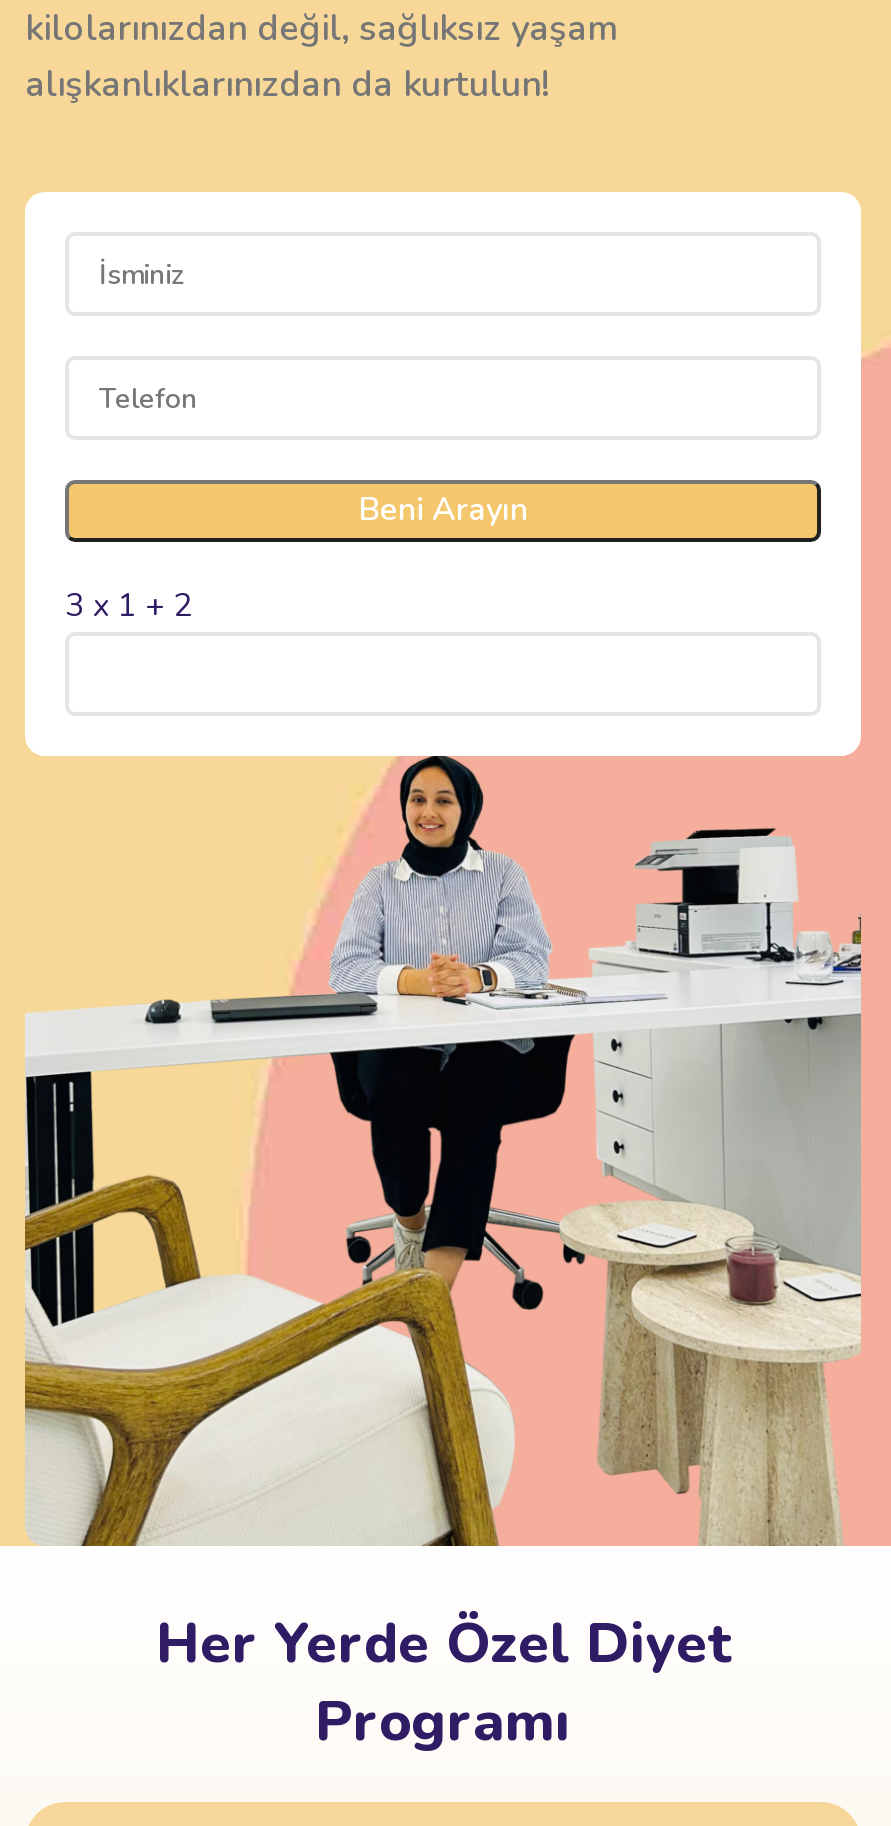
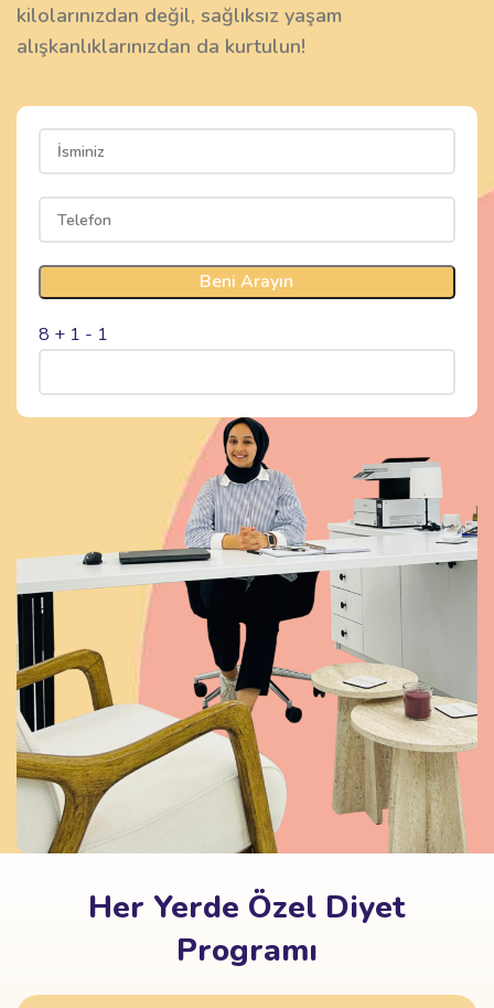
[65,584,193,628] 3 x 1 + 2 -> [39,323,108,347] 8 + 1 - 1

